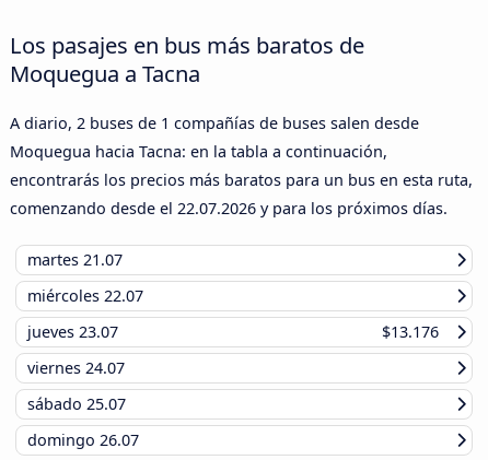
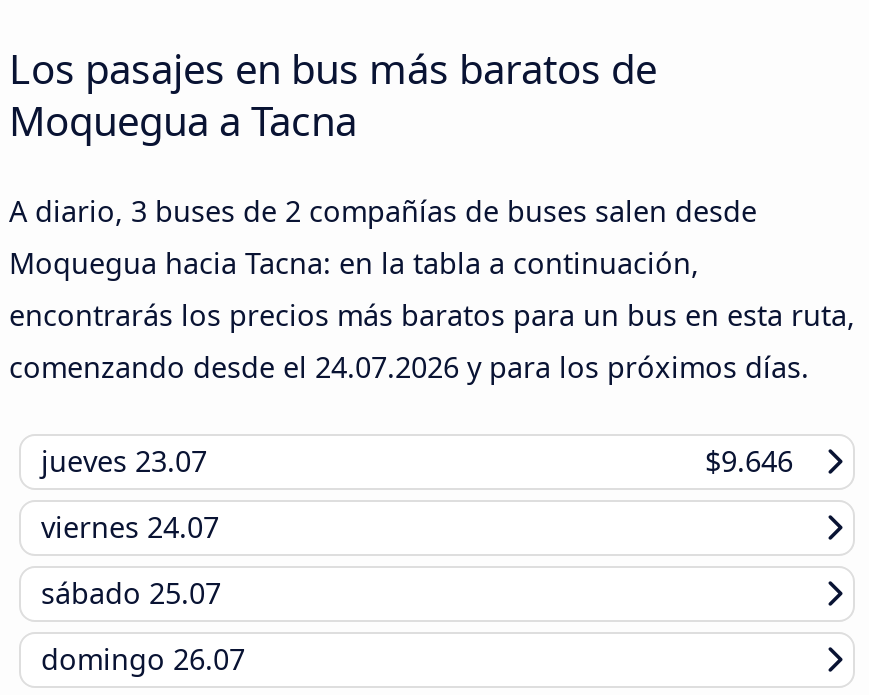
[10,113,419,134] A diario, 2 buses de 1 compañías de buses salen desde -> [9,193,757,231] A diario, 3 buses de 2 compañías de buses salen desde
[10,198,448,306] comenzando desde el 22.07.2026 y para los próximos días. | martes 21.07 | miércoles 22.07 -> [9,349,809,387] comenzando desde el 24.07.2026 y para los próximos días.
[382,322,439,342] $13.176 -> [705,443,793,481] $9.646

